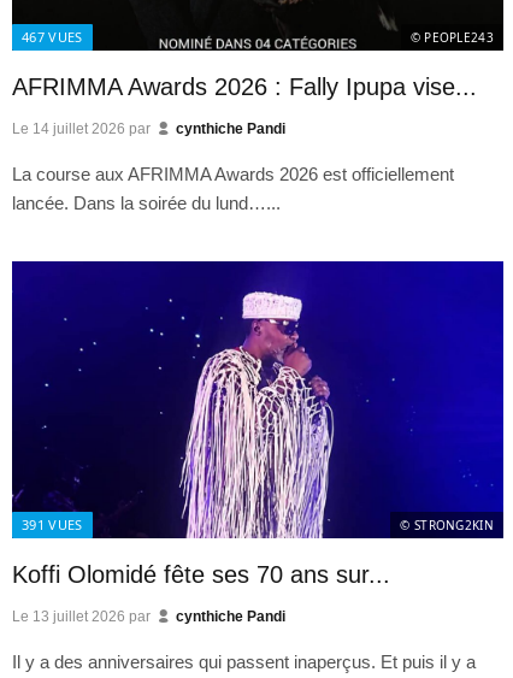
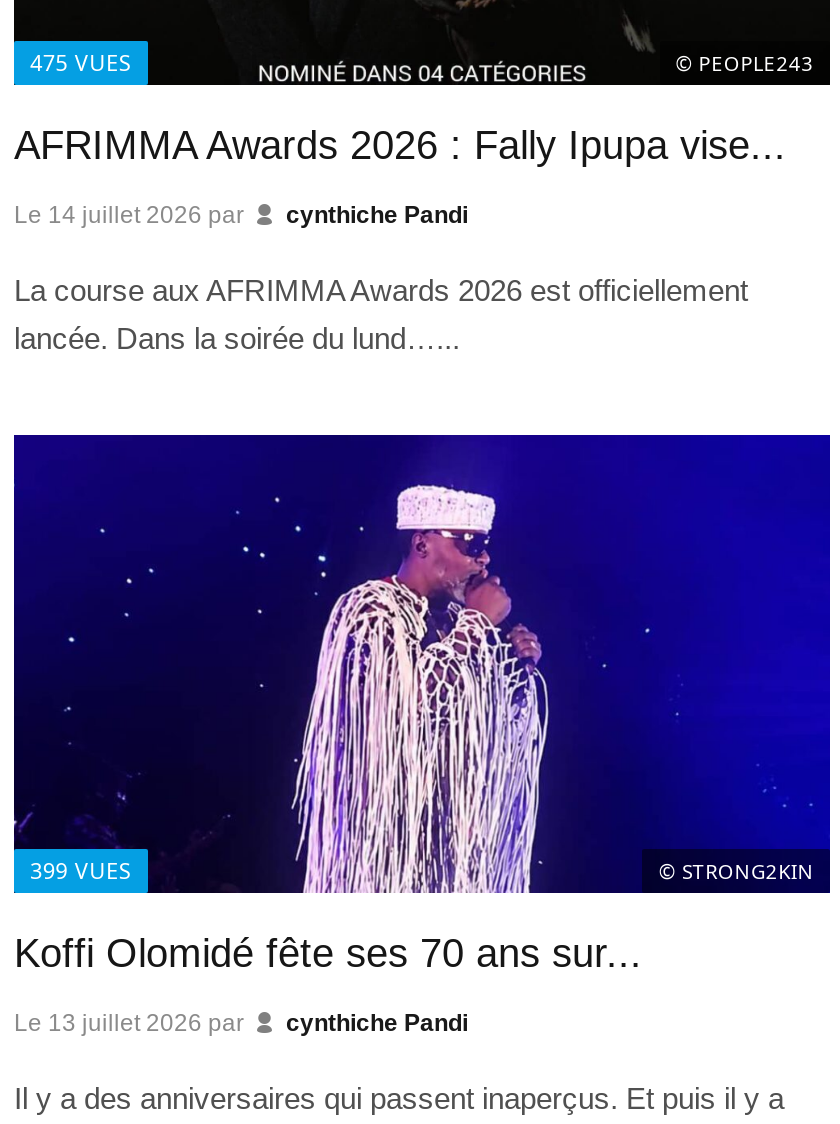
[22,28,83,46] 467 VUES -> [30,46,131,76] 475 VUES
[22,515,83,533] 391 VUES -> [30,855,131,885] 399 VUES

